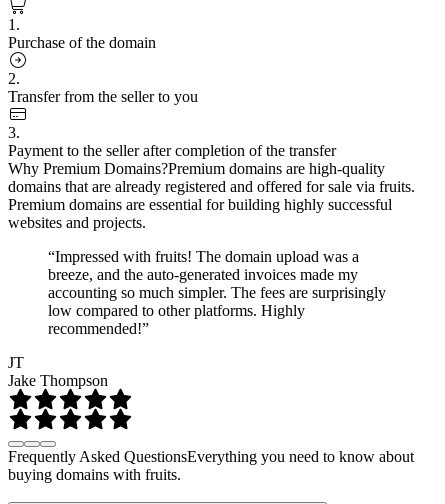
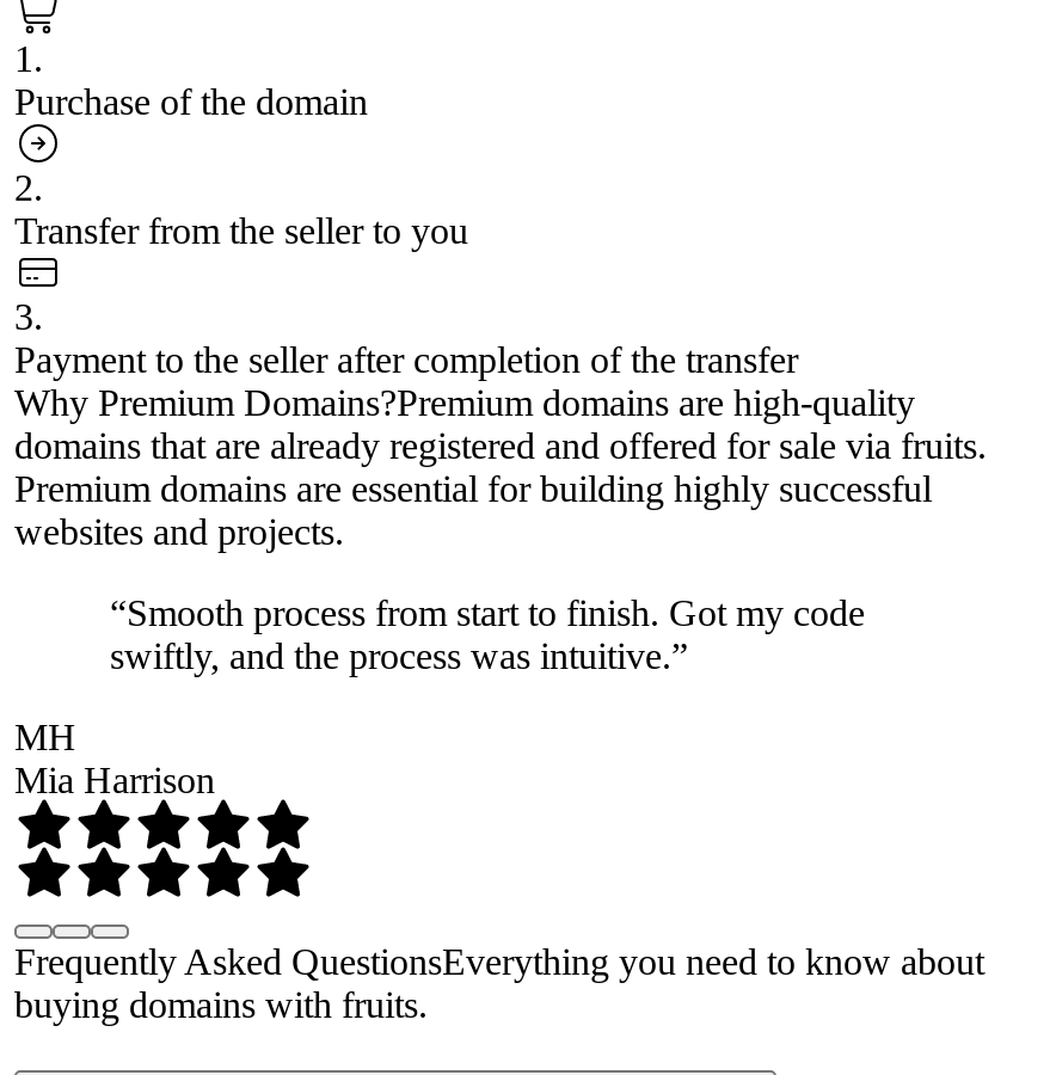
[48,248,386,337] “Impressed with fruits! The domain upload was a | breeze, and the auto-generated invoices made my | accounting so much simpler. The fees are surprisingly | low compared to other platforms. Highly | recommended!” -> [110,591,865,675] “Smooth process from start to finish. Got my code | swiftly, and the process was intuitive.”
[8,354,108,389] JT | Jake Thompson -> [14,716,215,799] MH | Mia Harrison

